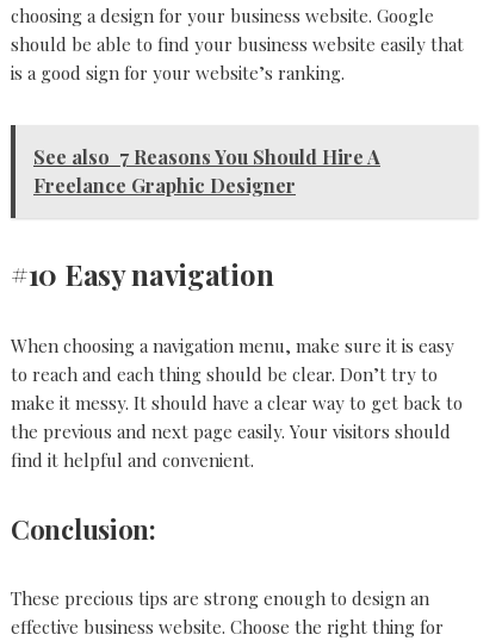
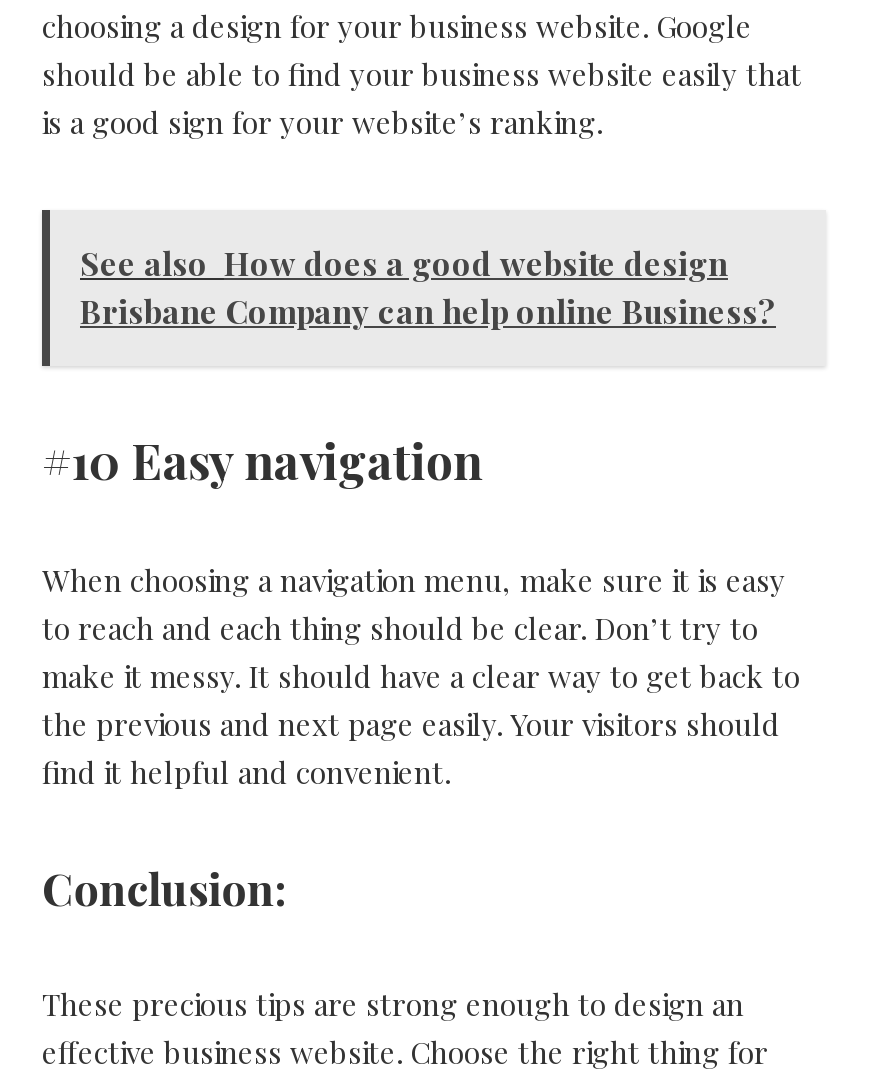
[33,144,380,197] See also 7 Reasons You Should Hire A | Freelance Graphic Designer -> [80,241,776,331] See also How does a good website design | Brisbane Company can help online Business?

